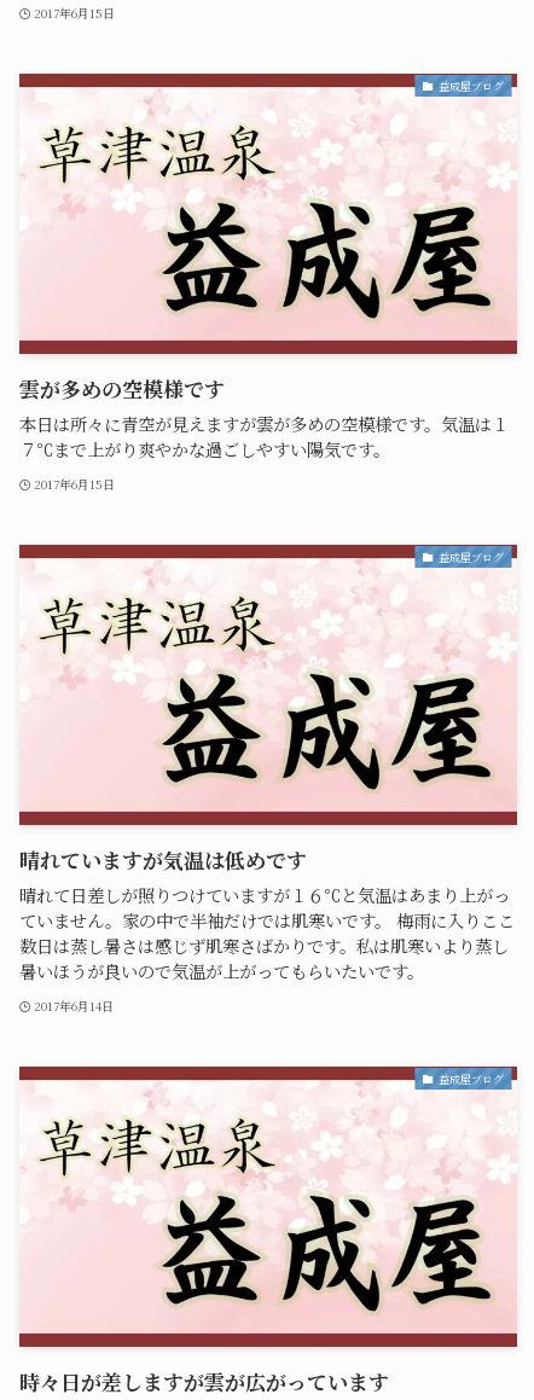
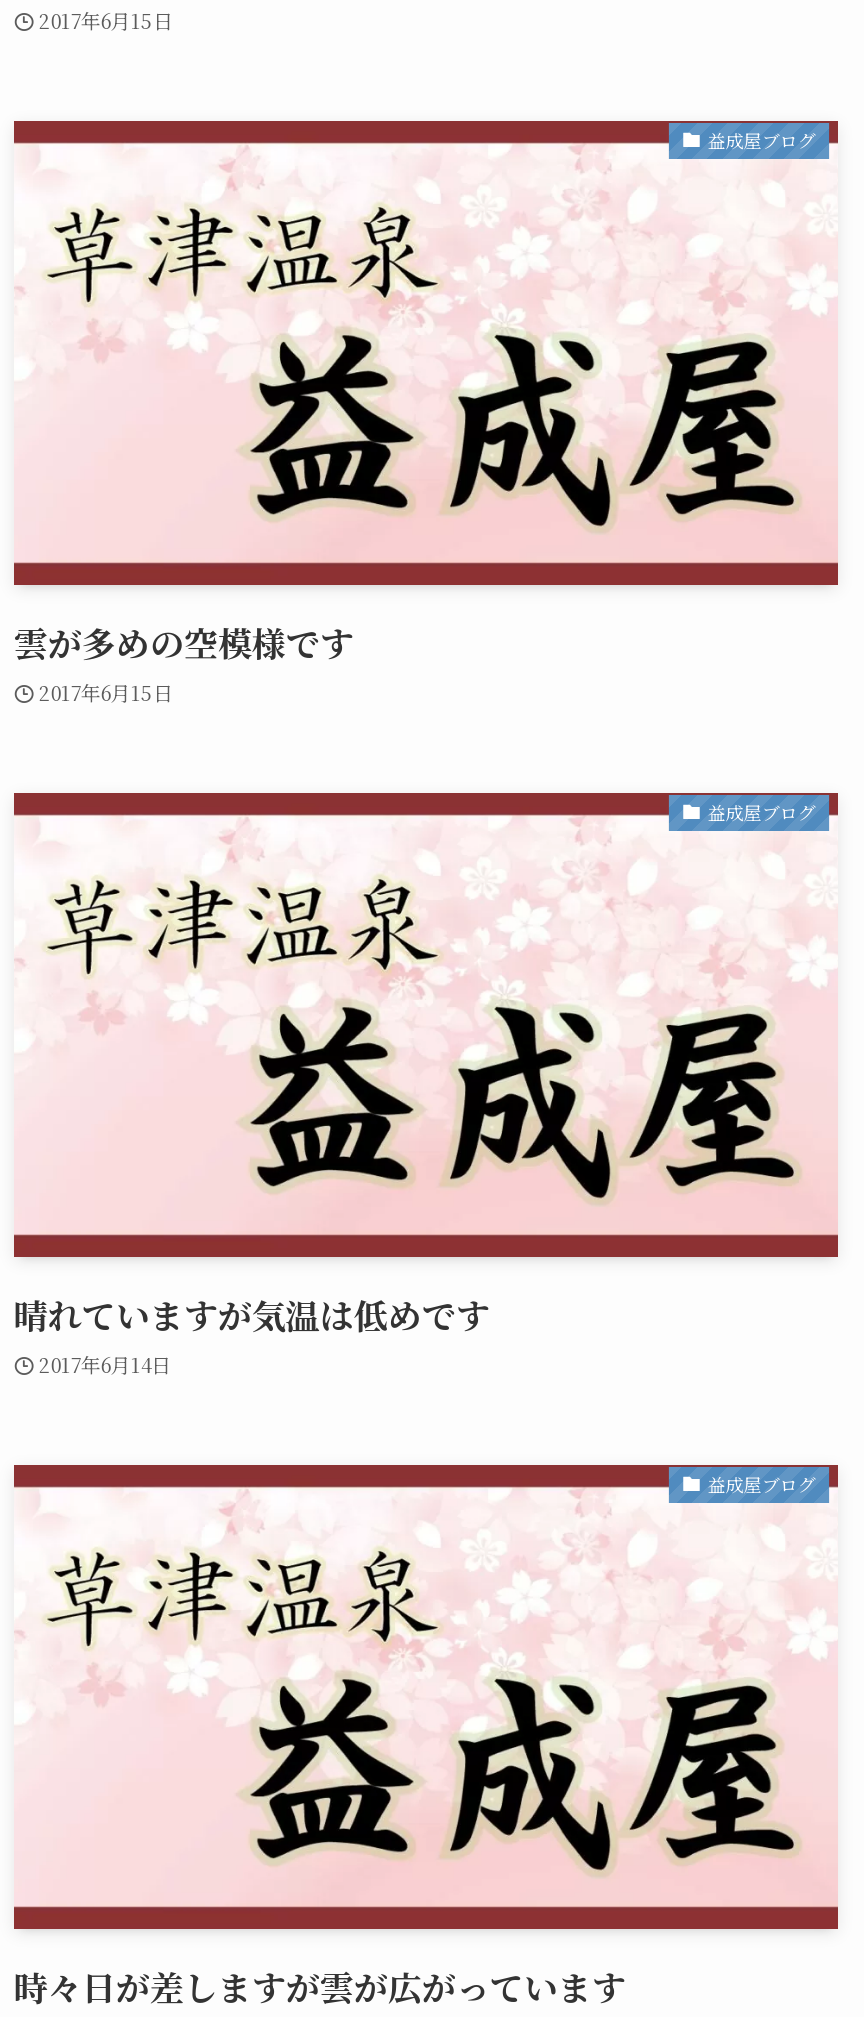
[19,412,509,462] 本日は所々に青空が見えますが雲が多めの空模様です。気温は１ | ７℃まで上がり爽やかな過ごしやすい陽気です。 -> none
[19,883,515,983] 晴れて日差しが照りつけていますが１６℃と気温はあまり上がっ | ていません。家の中で半袖だけでは肌寒いです。 梅雨に入りここ | 数日は蒸し暑さは感じず肌寒さばかりです。私は肌寒いより蒸し | 暑いほうが良いので気温が上がってもらいたいです。 -> none

